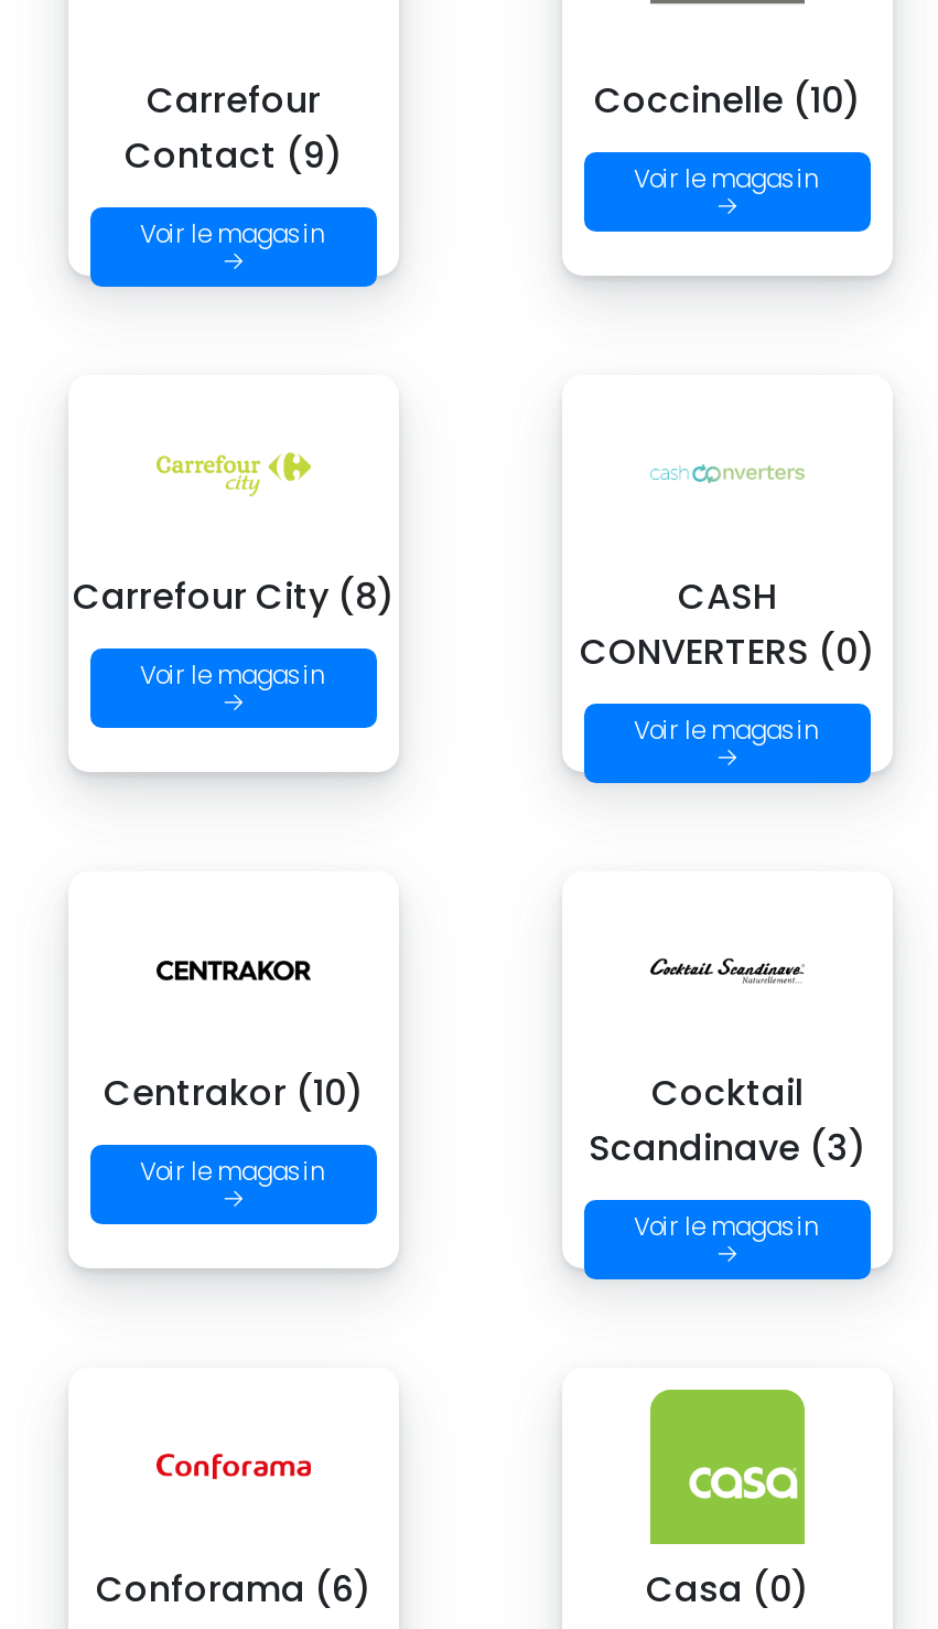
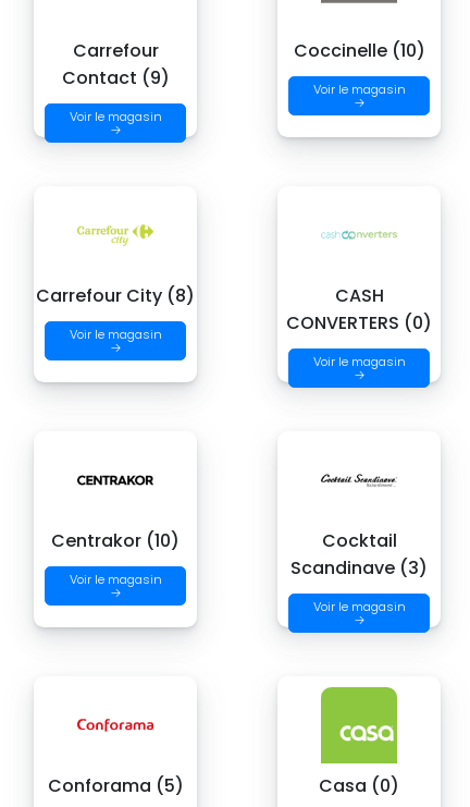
[96,1563,371,1614] Conforama (6) -> [47,773,183,798] Conforama (5)

